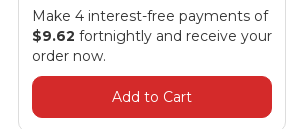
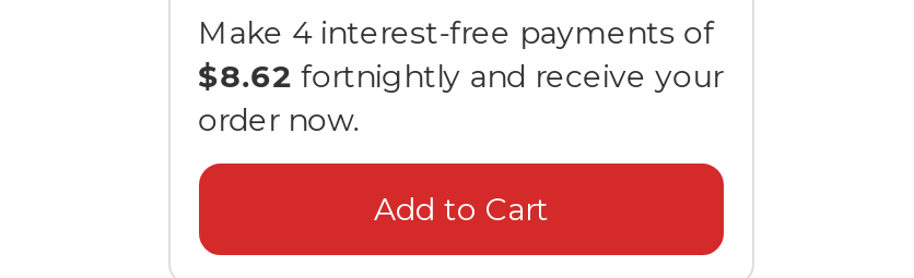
[32,27,272,45] $9.62 fortnightly and receive your -> [198,56,723,95] $8.62 fortnightly and receive your

